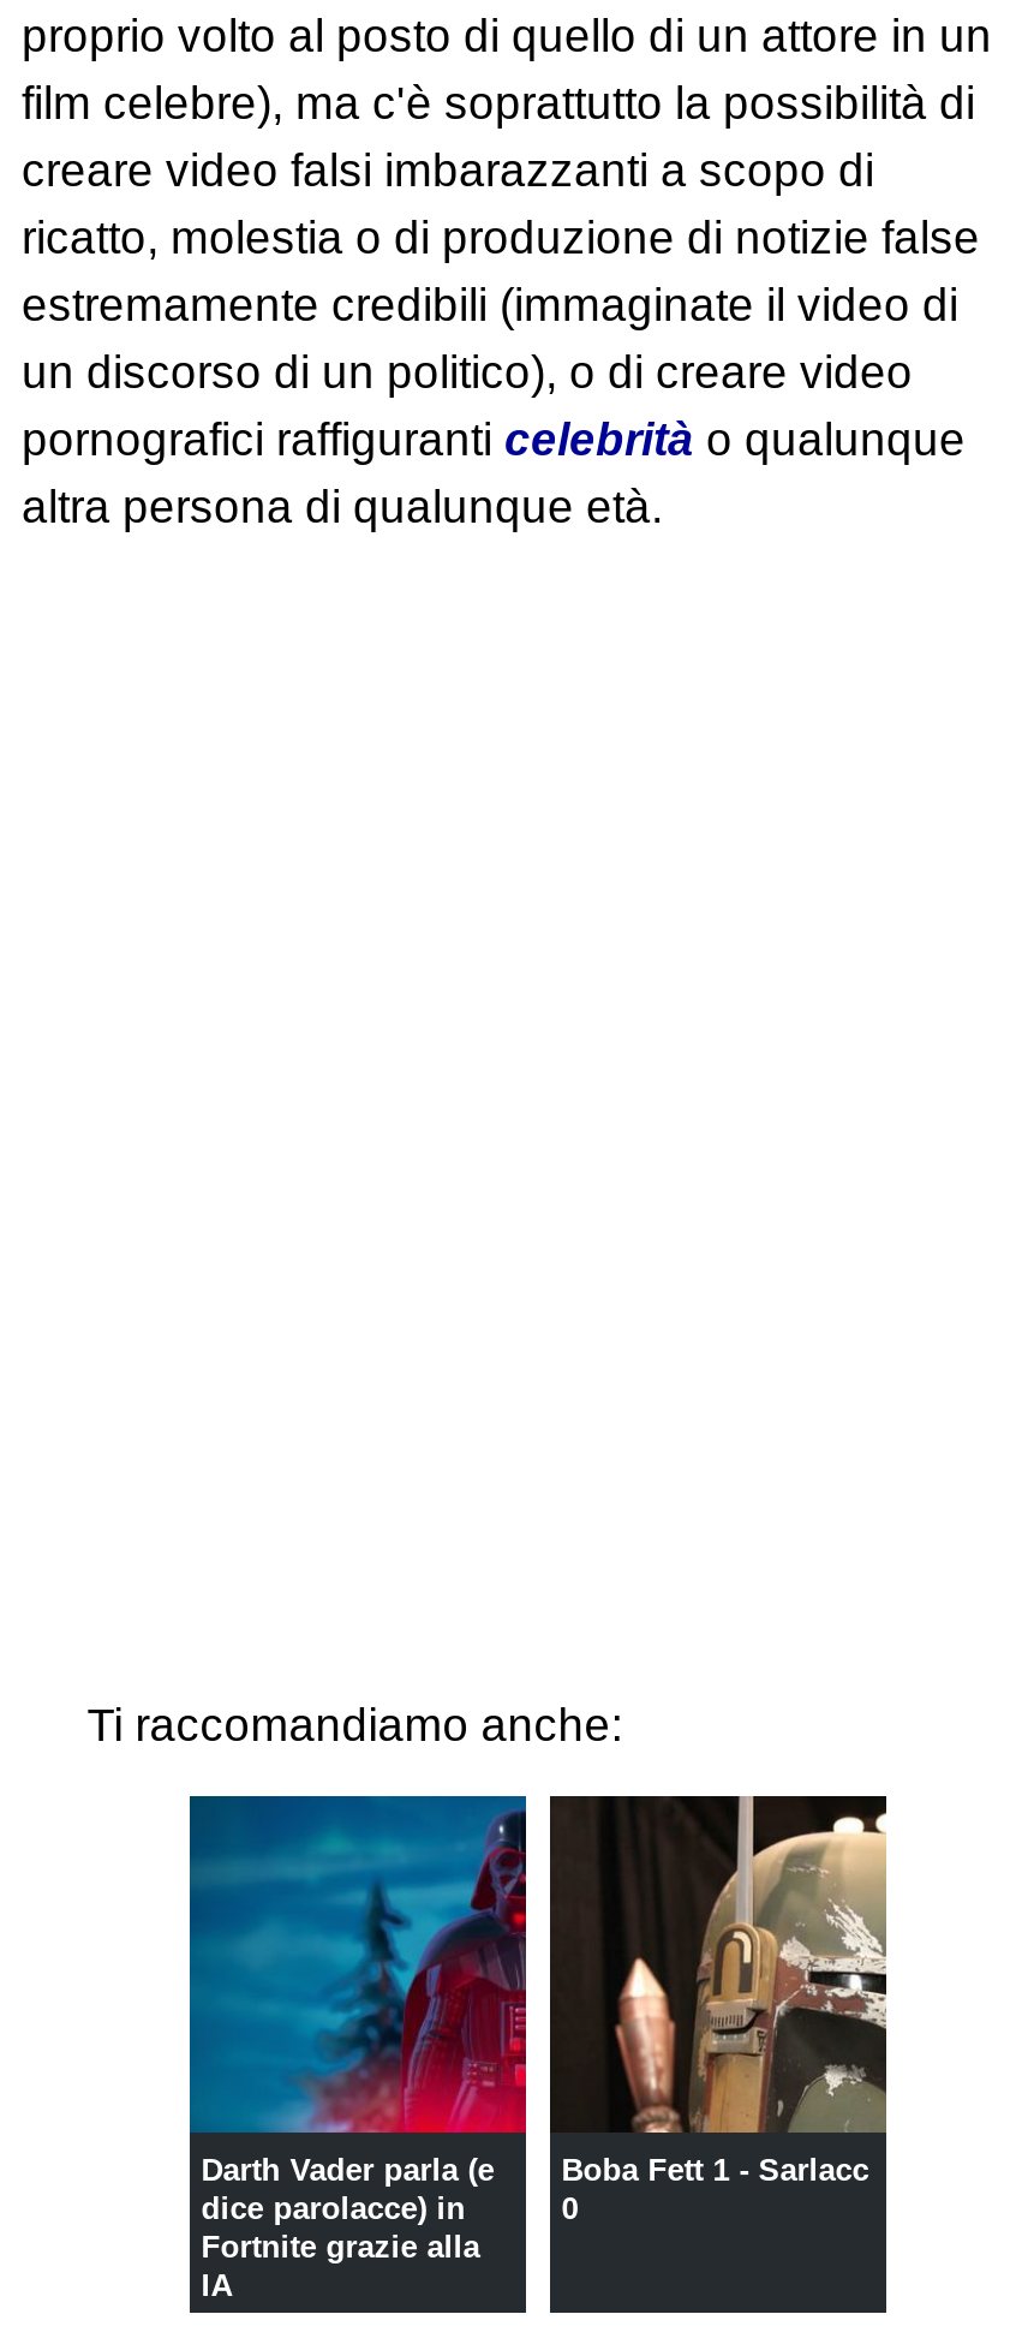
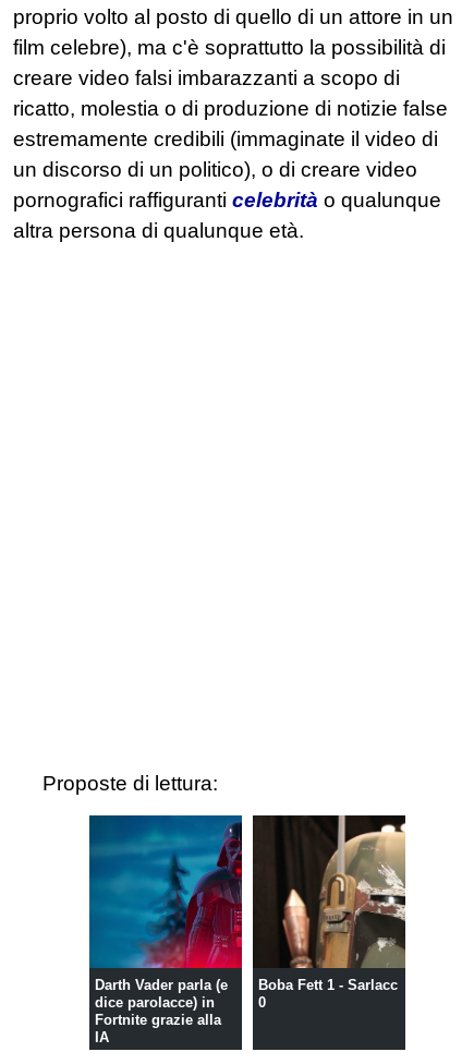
[87,1699,623,1749] Ti raccomandiamo anche: -> [43,771,218,794] Proposte di lettura:

